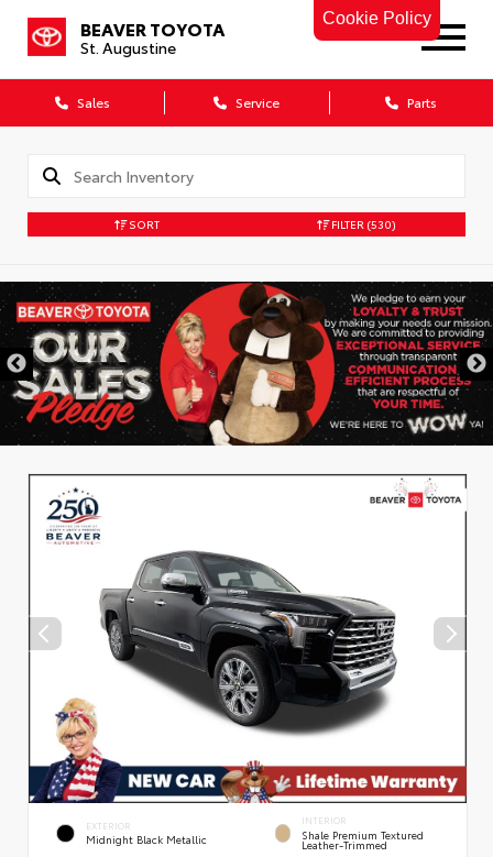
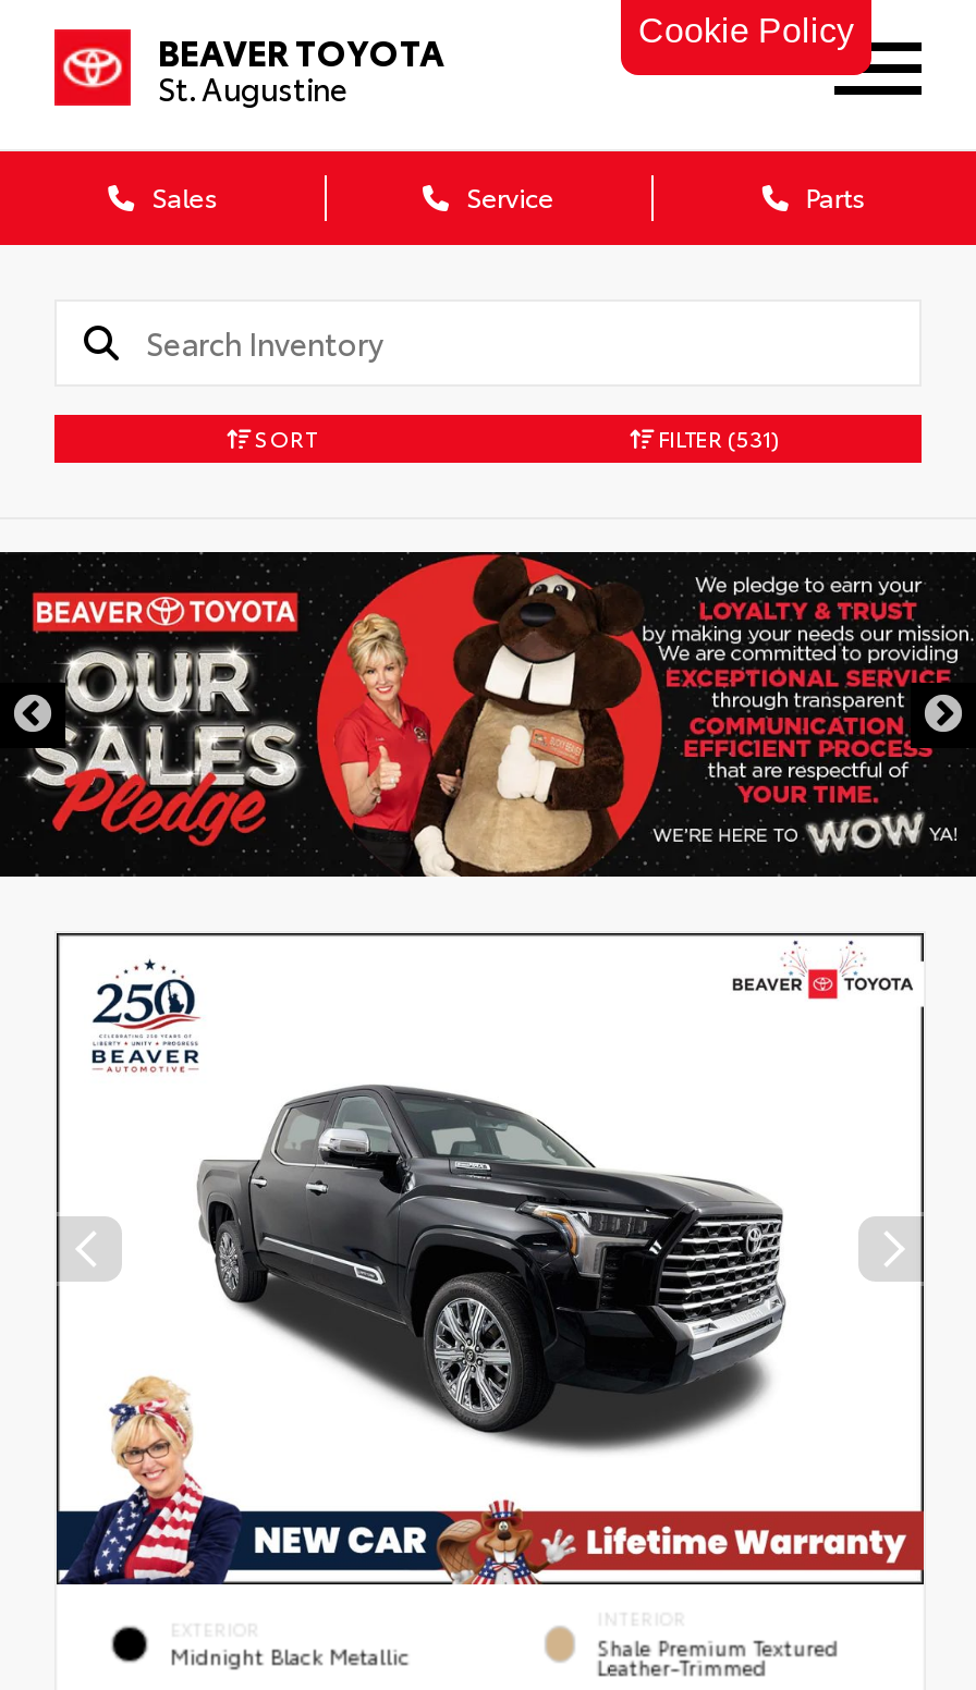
[328,215,396,232] FILTER (530) -> [654,421,780,454] FILTER (531)

